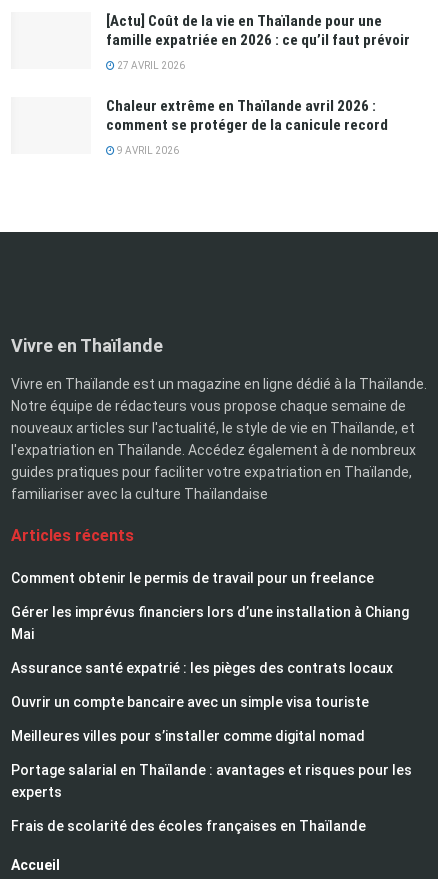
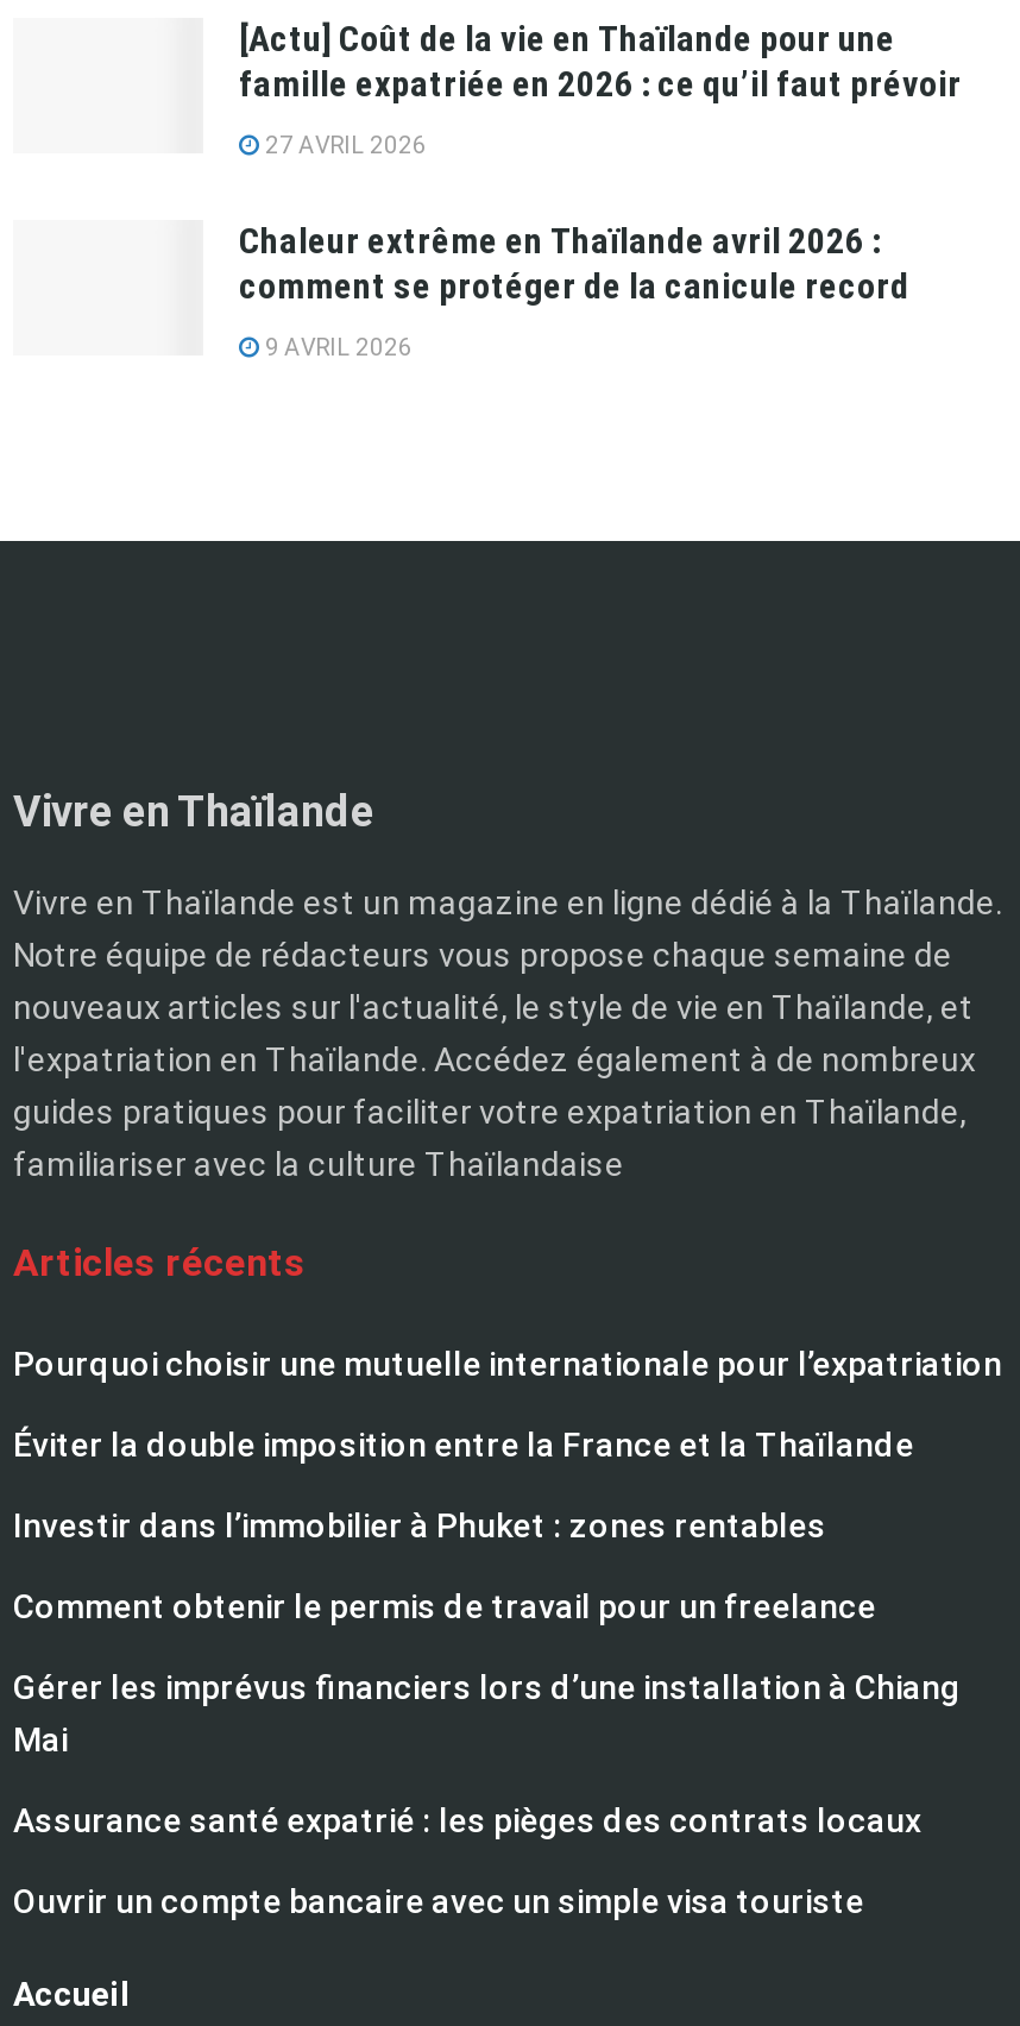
none -> [13,1344,1002,1544] Pourquoi choisir une mutuelle internationale pour l’expatriation | Éviter la double imposition entre la France et la Thaïlande | Investir dans l’immobilier à Phuket : zones rentables
moved [11,570,409,710] -> [13,1587,959,1920]: Comment obtenir le permis de travail pour un freelance | Gérer les imprévus financiers lors d’une installation à Chiang | Mai | Assurance santé expatrié : les pièges des contrats locaux | Ouvrir un compte bancaire avec un simple visa touriste
[11,728,412,834] Meilleures villes pour s’installer comme digital nomad | Portage salarial en Thaïlande : avantages et risques pour les | experts | Frais de scolarité des écoles françaises en Thaïlande -> none

